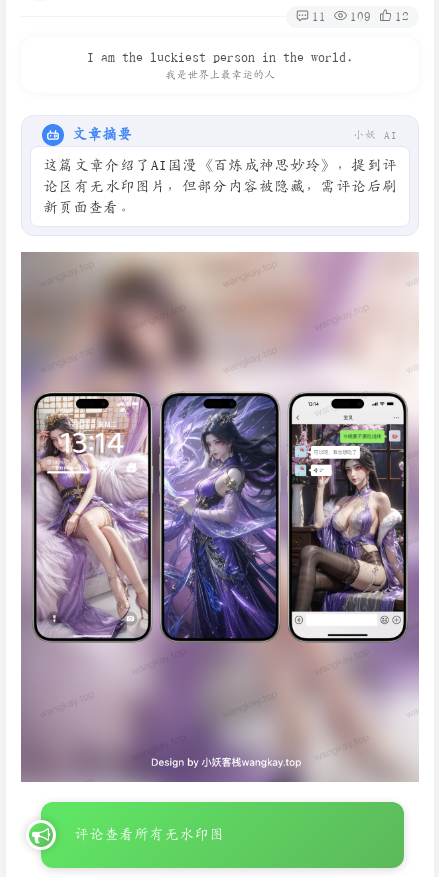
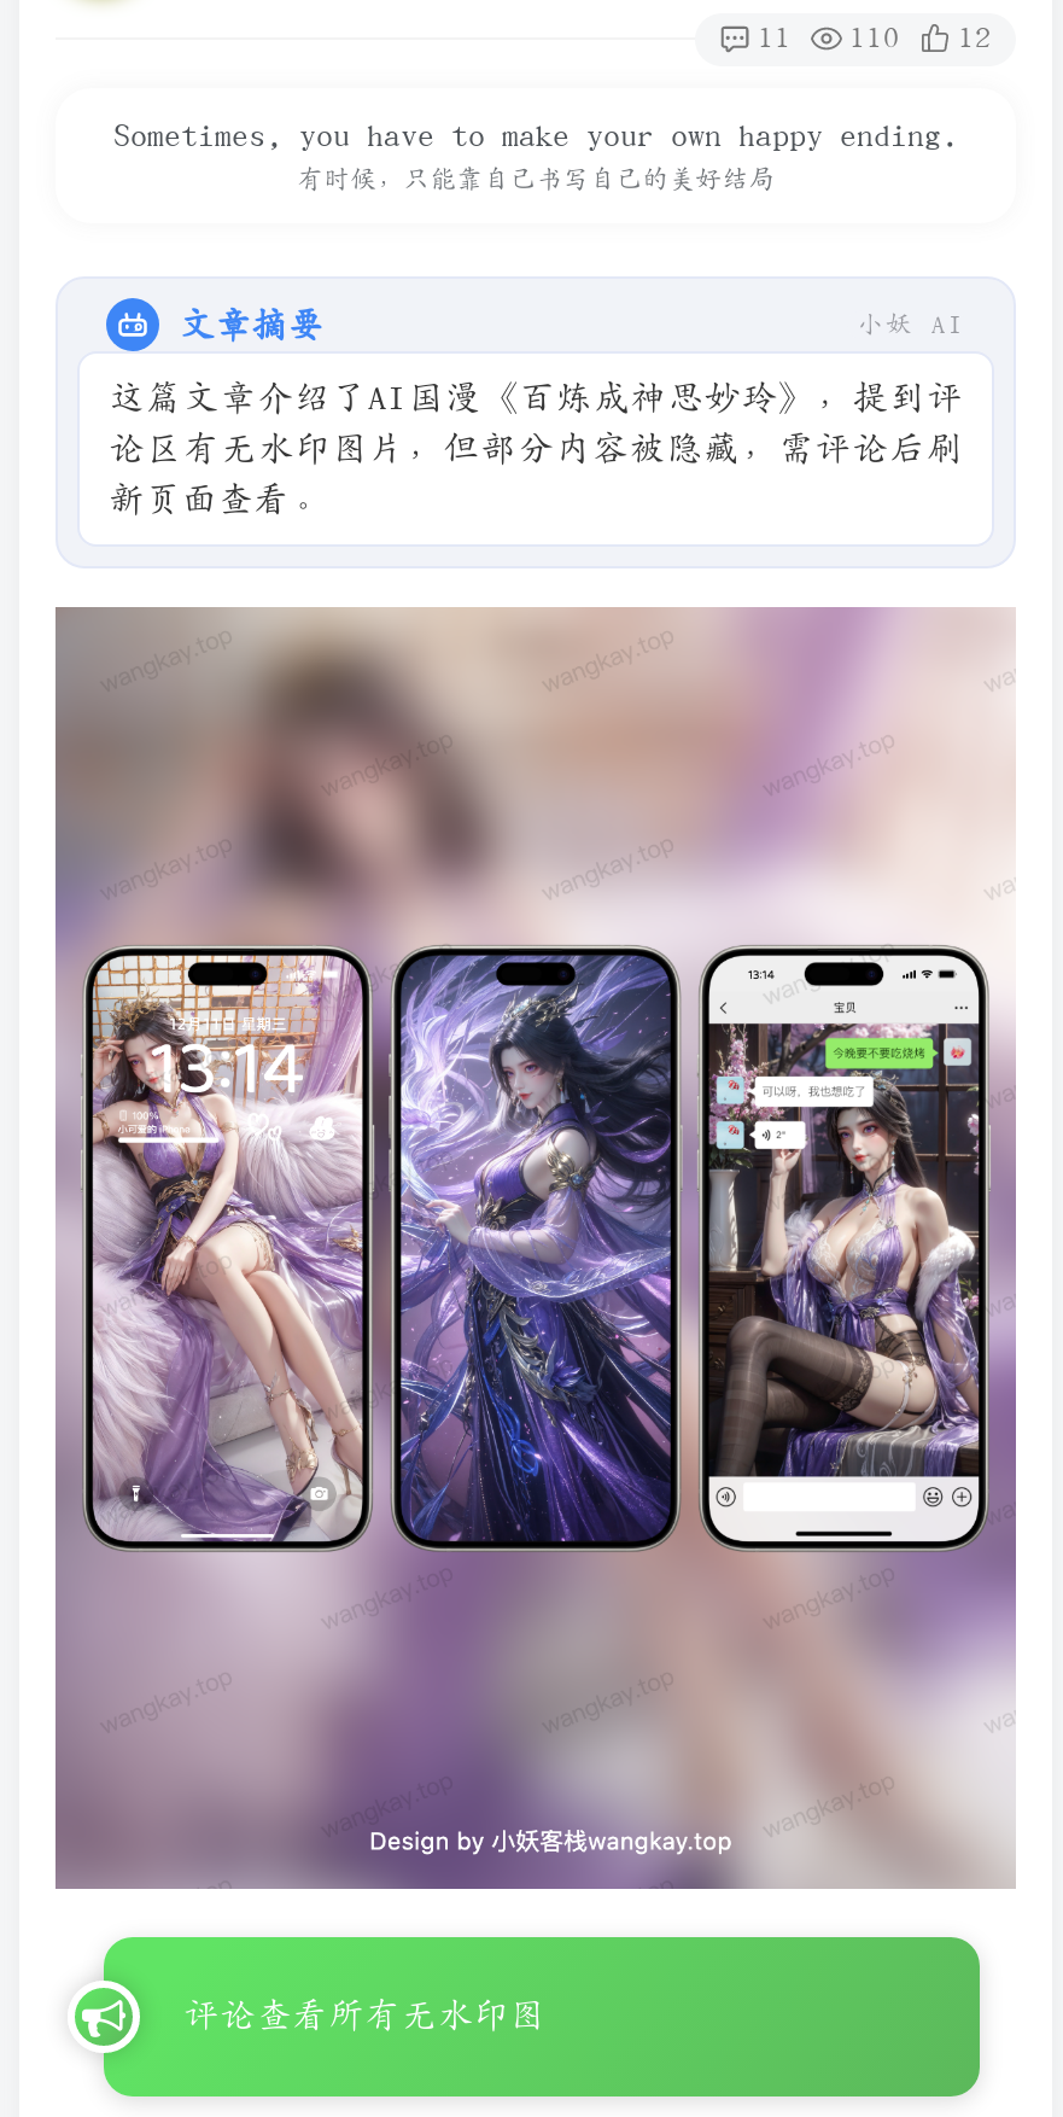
[312,9,409,22] 11 109 12 -> [758,23,992,54] 11 110 12
[87,49,353,79] I am the luckiest person in the world. | 我是世界上最幸运的人 -> [113,119,958,192] Sometimes, you have to make your own happy ending. | 有时候，只能靠自己书写自己的美好结局

